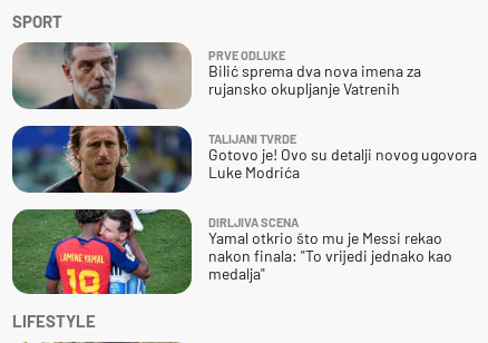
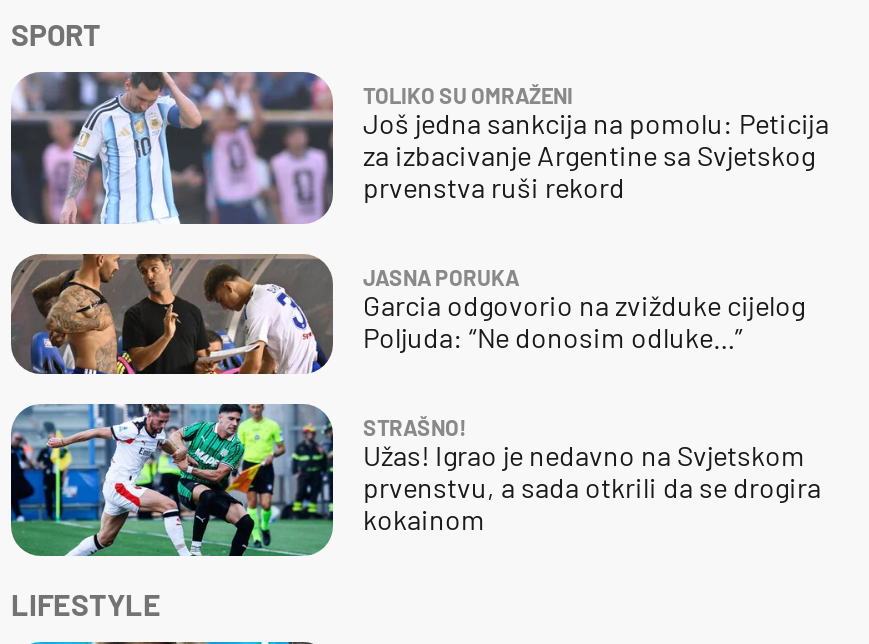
[12,41,421,110] [image] | PRVE ODLUKE | Bilić sprema dva nova imena za | rujansko okupljanje Vatrenih -> [11,72,829,226] [image] | TOLIKO SU OMRAŽENI | Još jedna sankcija na pomolu: Peticija | za izbacivanje Argentine sa Svjetskog | prvenstva ruši rekord
[11,125,477,194] [image] | TALIJANI TVRDE | Gotovo je! Ovo su detalji novog ugovora | Luke Modrića -> [9,252,805,376] [image] | JASNA PORUKA | Garcia odgovorio na zvižduke cijelog | Poljuda: “Ne donosim odluke…”
[11,208,452,295] [image] | DIRLJIVA SCENA | Yamal otkrio što mu je Messi rekao | nakon finala: "To vrijedi jednako kao | medalja" -> [9,402,821,558] [image] | STRAŠNO! | Užas! Igrao je nedavno na Svjetskom | prvenstvu, a sada otkrili da se drogira | kokainom

